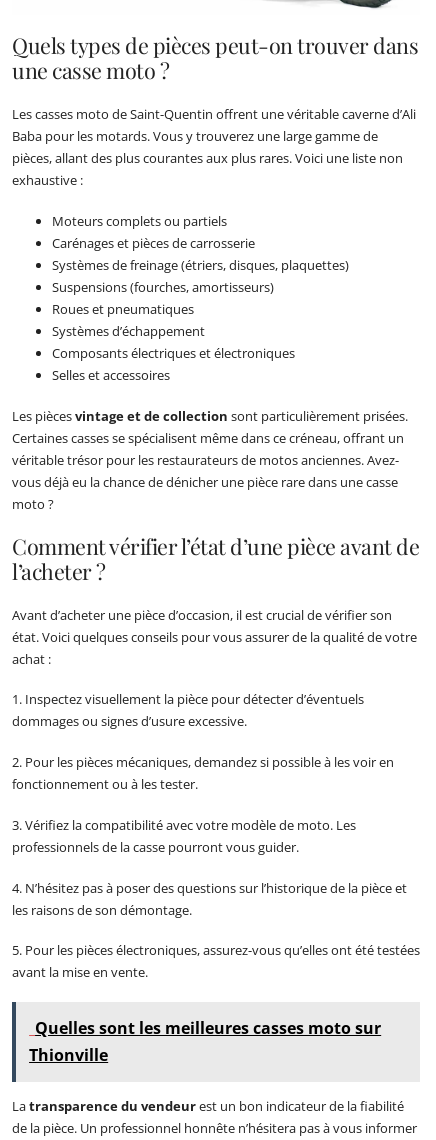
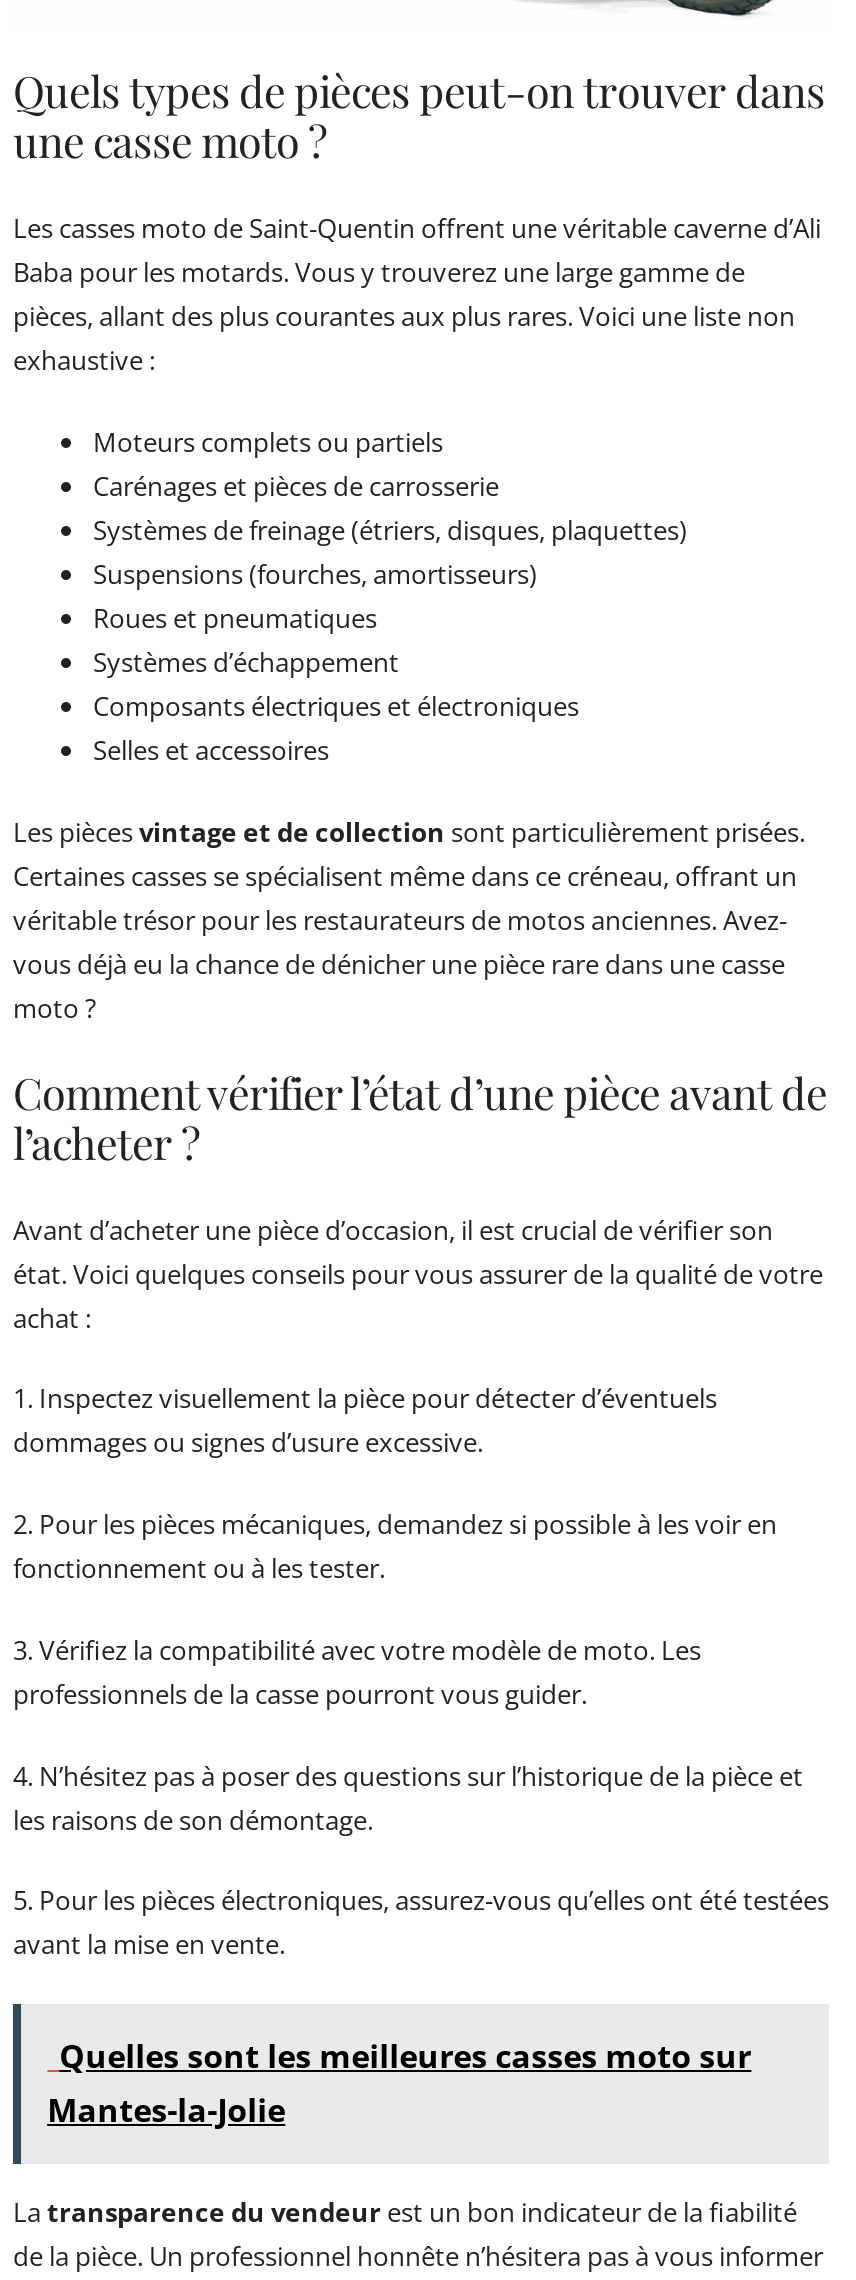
[29,1044,108,1066] Thionville -> [47,2088,285,2132] Mantes-la-Jolie

